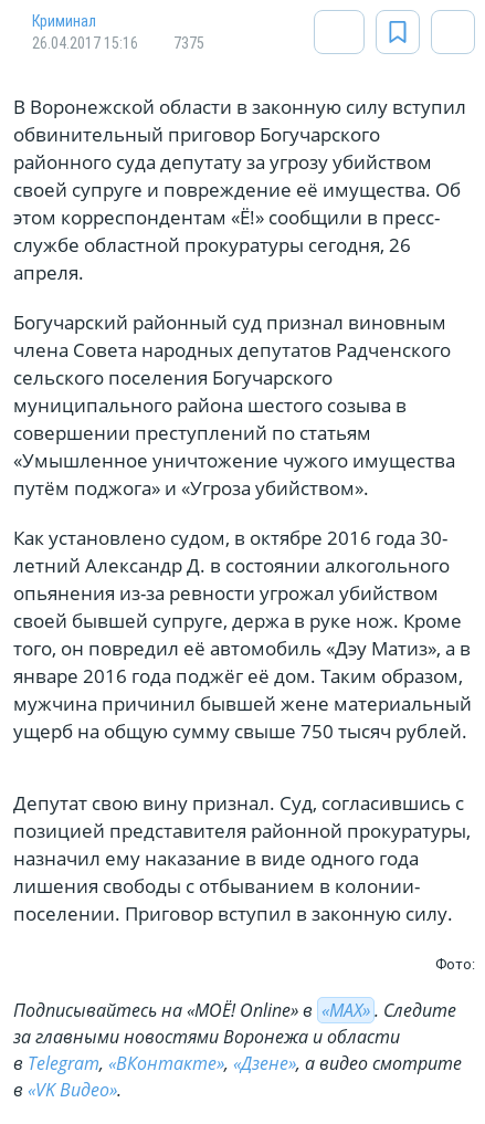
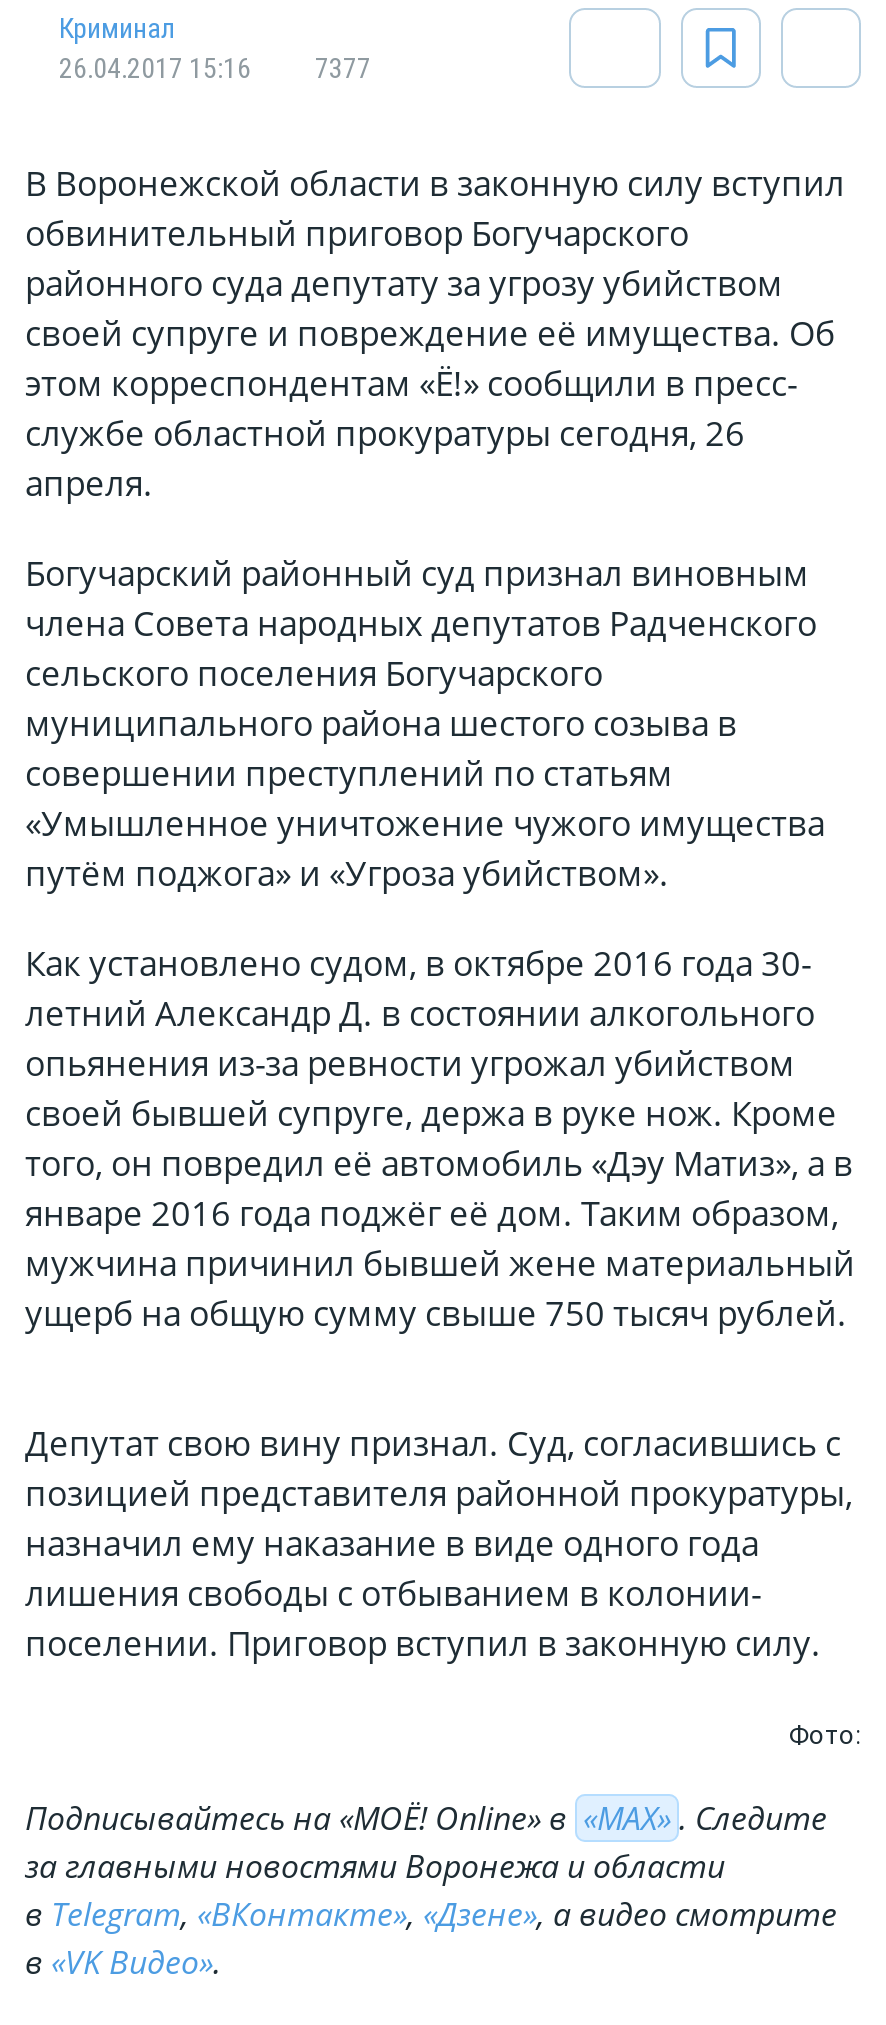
[32,35,204,52] 26.04.2017 15:16 7375 -> [59,53,371,85] 26.04.2017 15:16 7377

